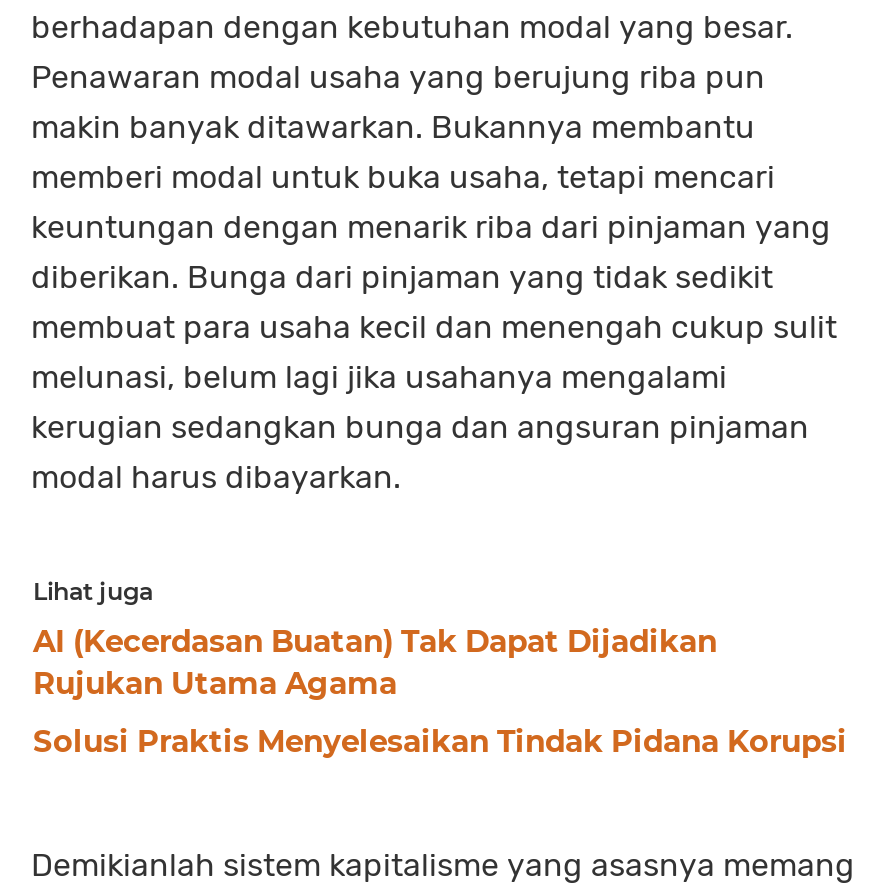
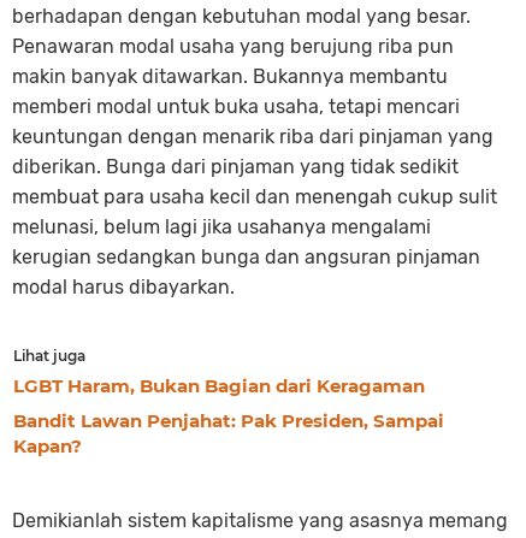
[33,623,717,703] AI (Kecerdasan Buatan) Tak Dapat Dijadikan | Rujukan Utama Agama -> [13,375,425,398] LGBT Haram, Bukan Bagian dari Keragaman
[33,723,847,761] Solusi Praktis Menyelesaikan Tindak Pidana Korupsi -> [13,410,444,458] Bandit Lawan Penjahat: Pak Presiden, Sampai | Kapan?

